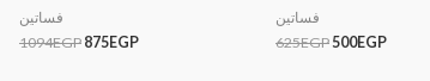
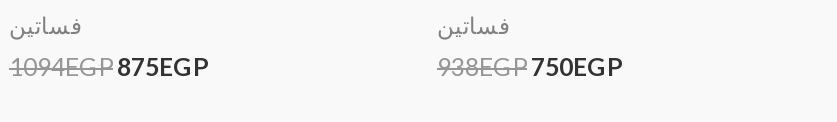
[275,33,329,51] 625EGP -> [437,52,527,82] 938EGP
[332,33,387,51] 500EGP -> [531,52,623,82] 750EGP

